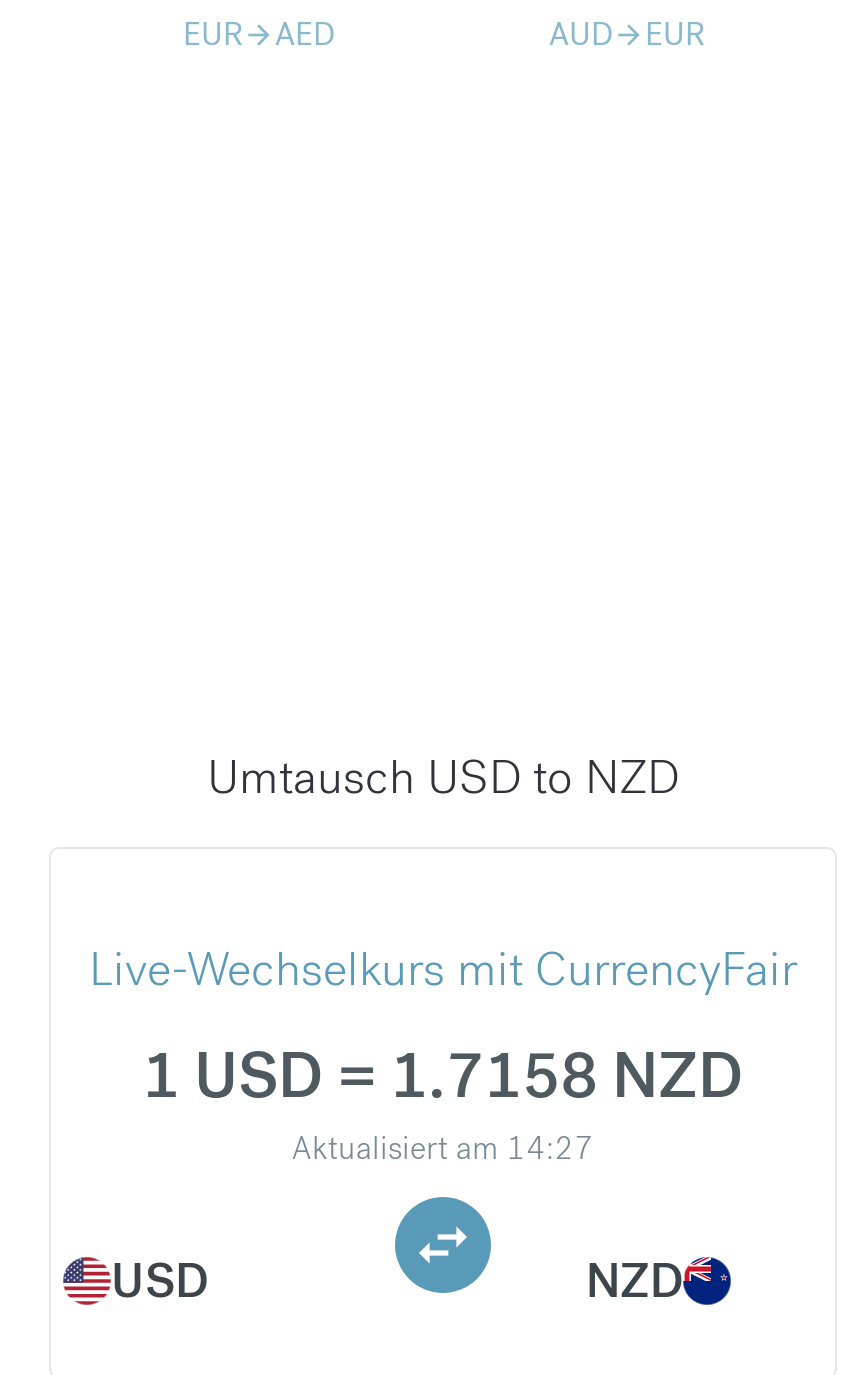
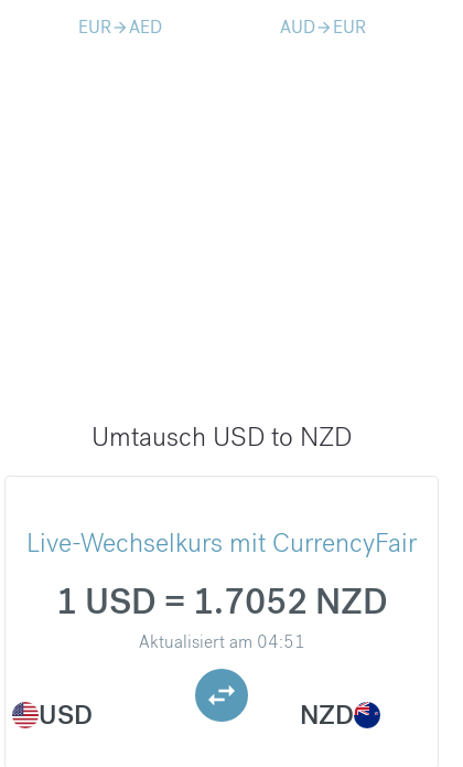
[142,1035,744,1117] 1 USD = 1.7158 NZD -> [56,580,387,625] 1 USD = 1.7052 NZD
[292,1127,594,1169] Aktualisiert am 14:27 -> [138,630,305,654] Aktualisiert am 04:51

